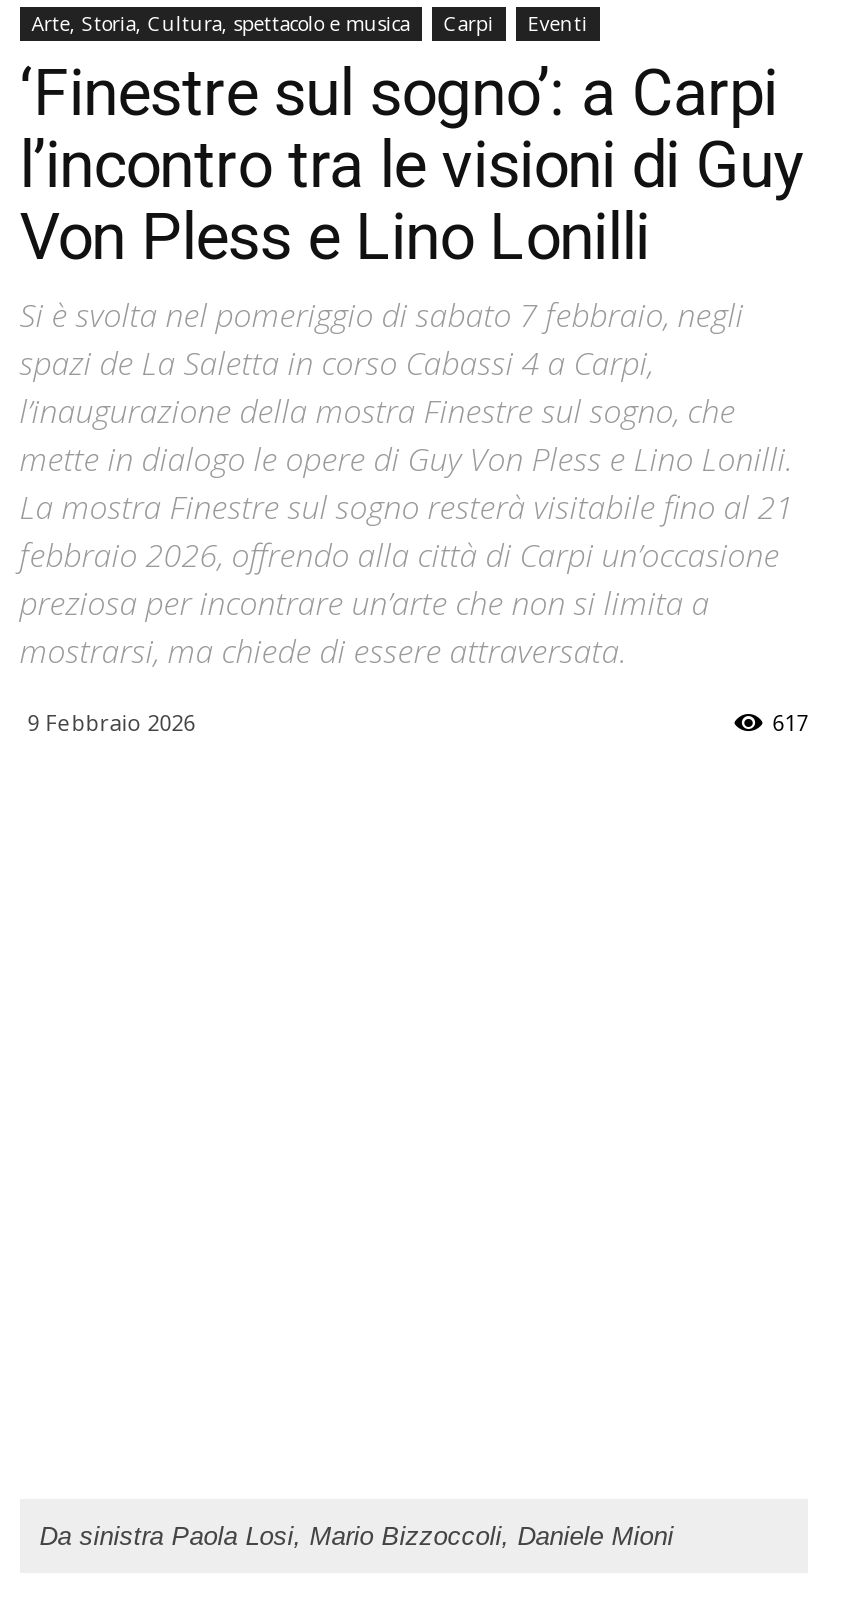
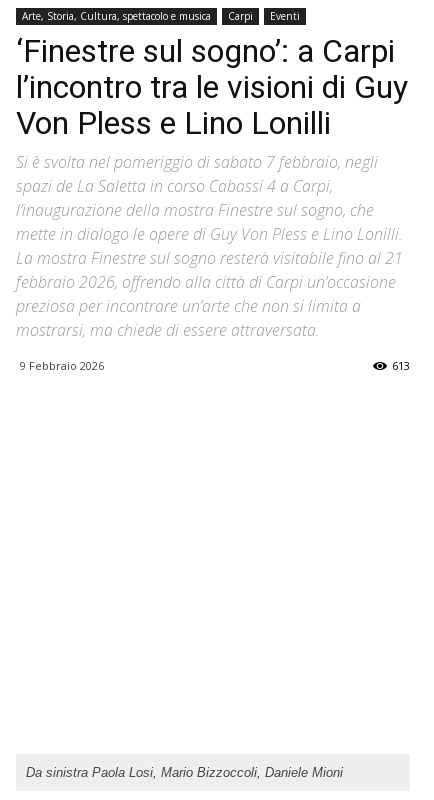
[773,707,809,737] 617 -> [392,358,410,373] 613

